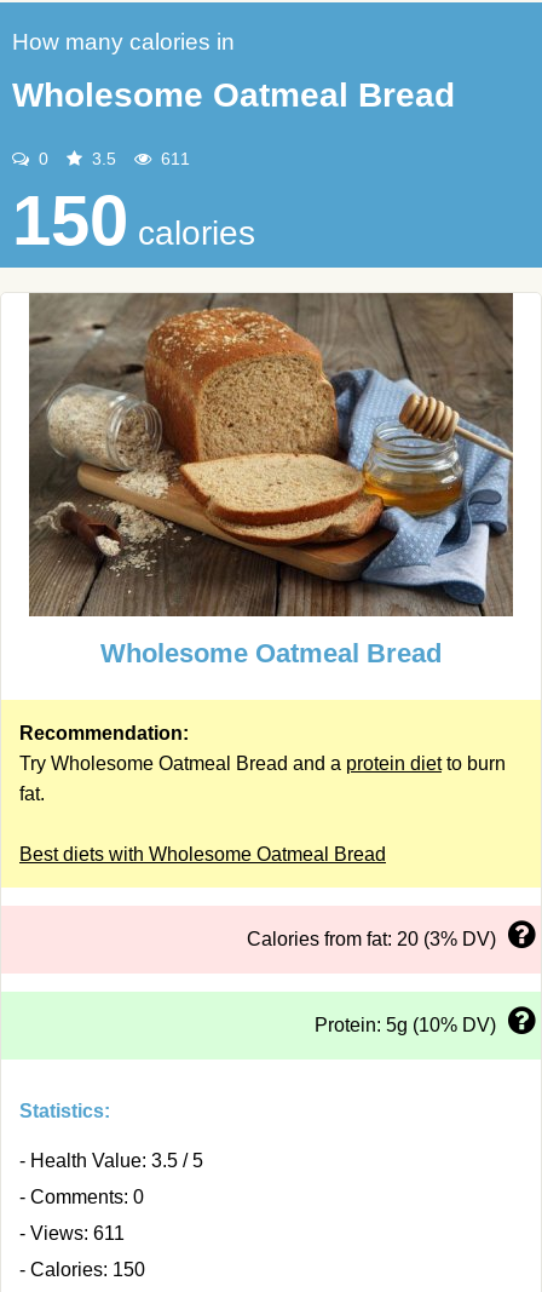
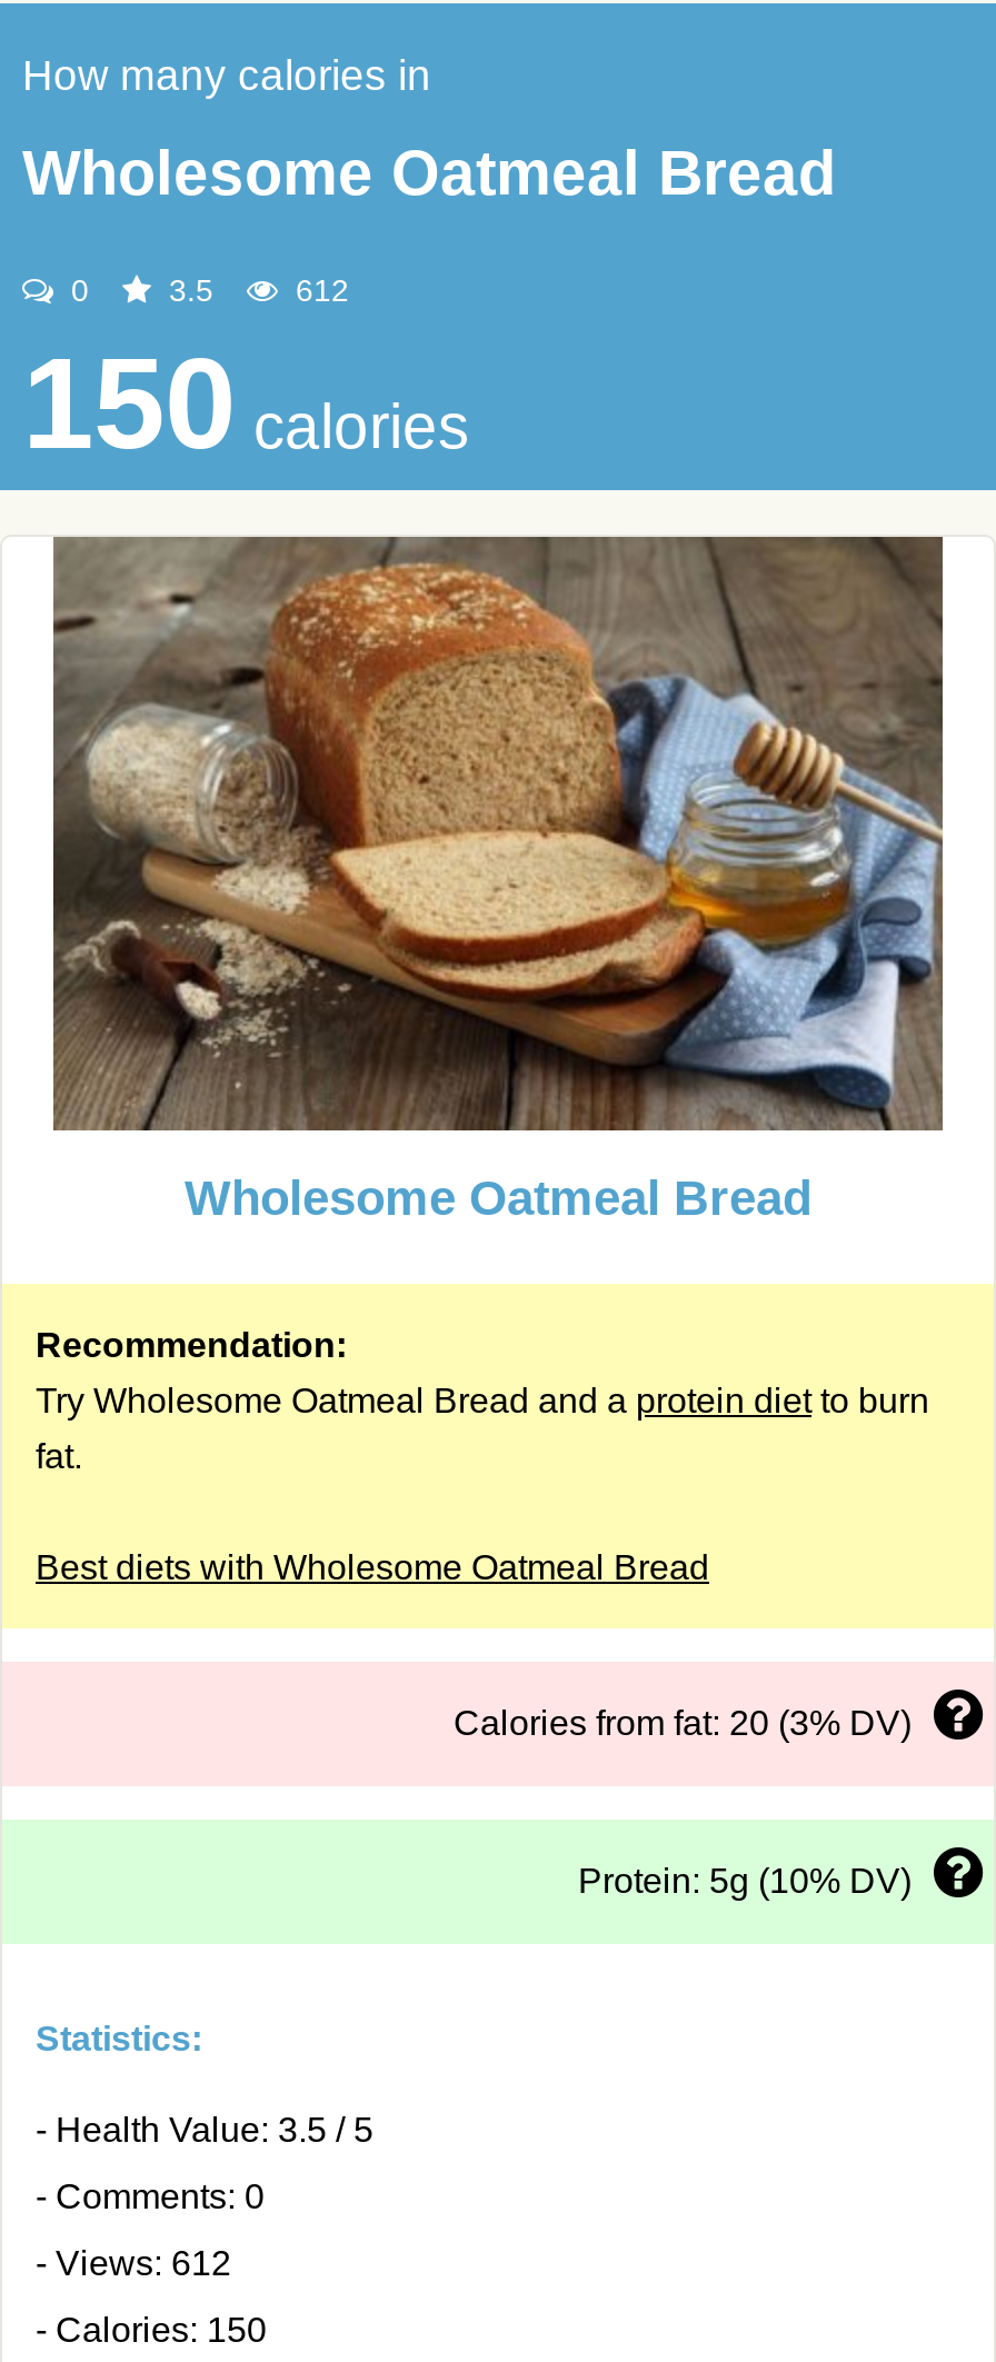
[156,149,190,168] 611 -> [287,272,349,308] 612
[19,1223,125,1244] - Views: 611 -> [36,2244,231,2282] - Views: 612

